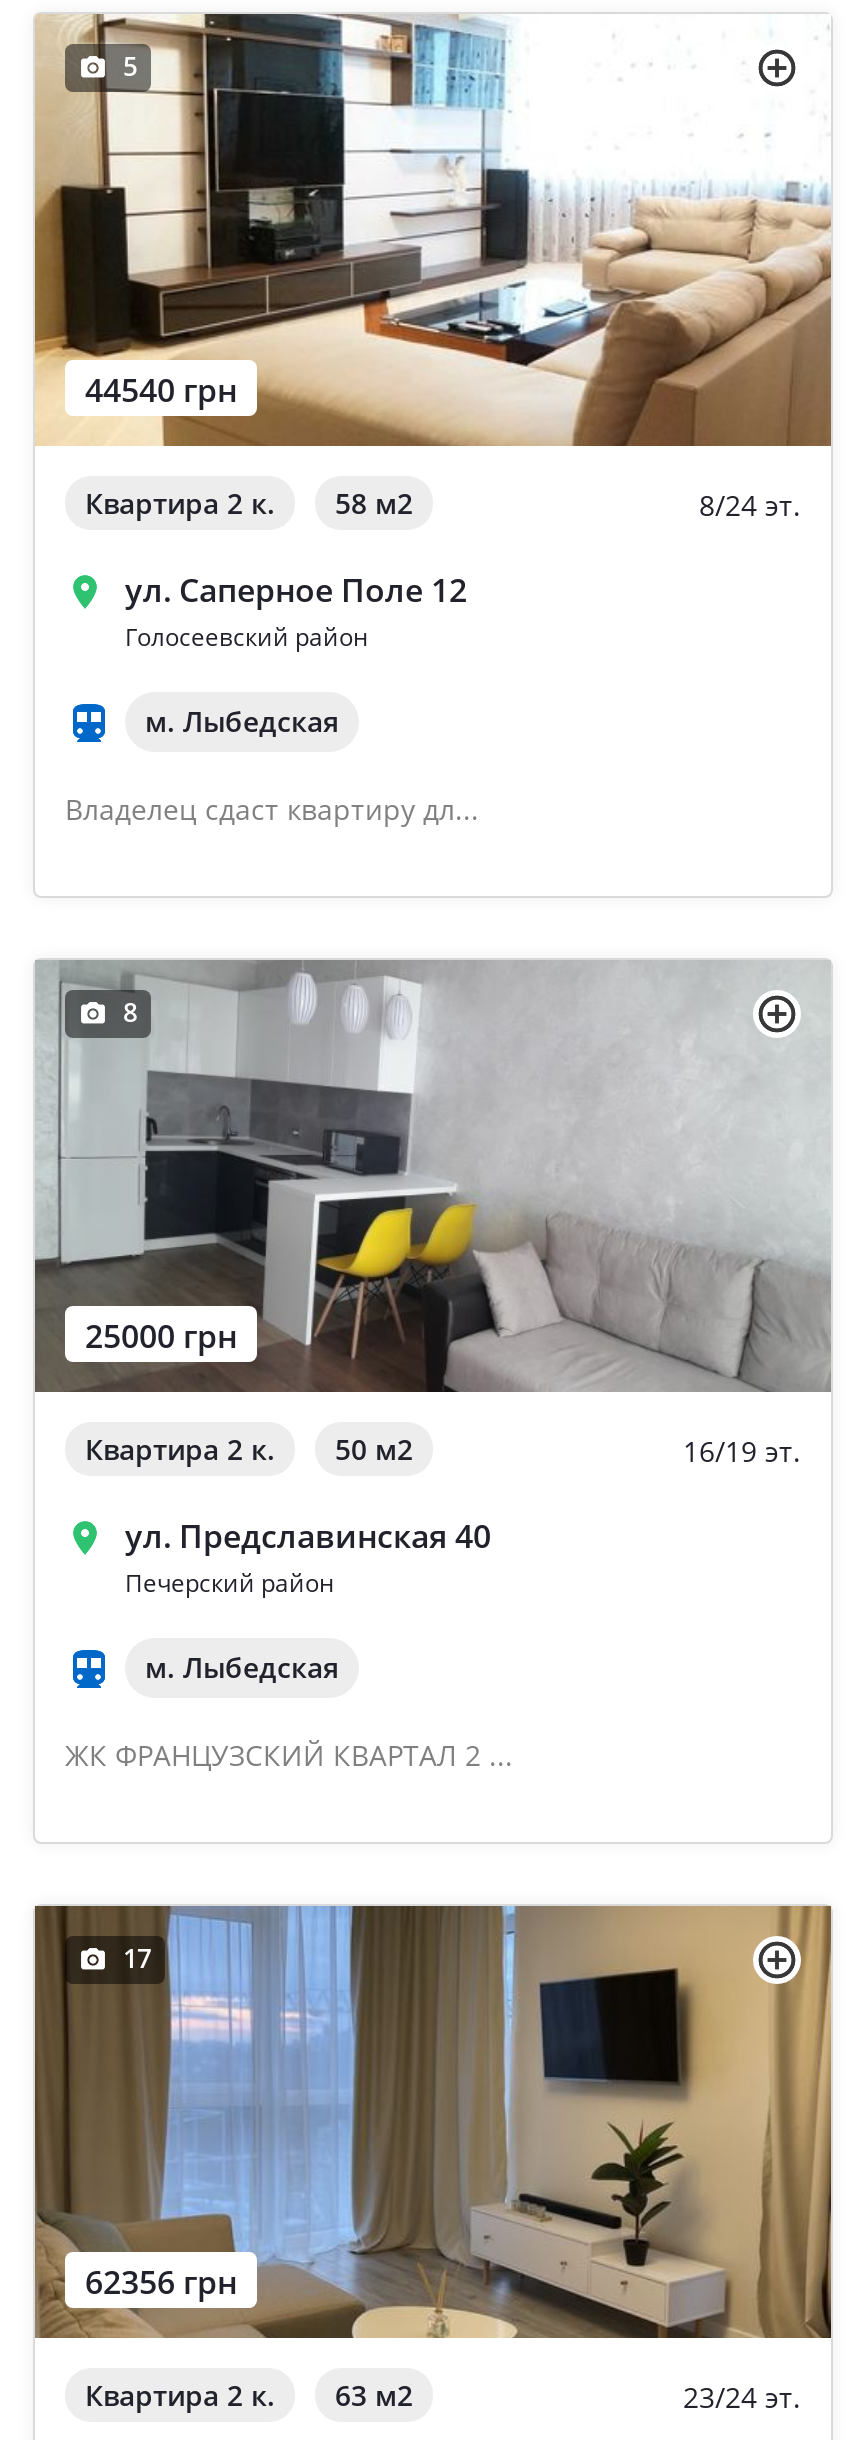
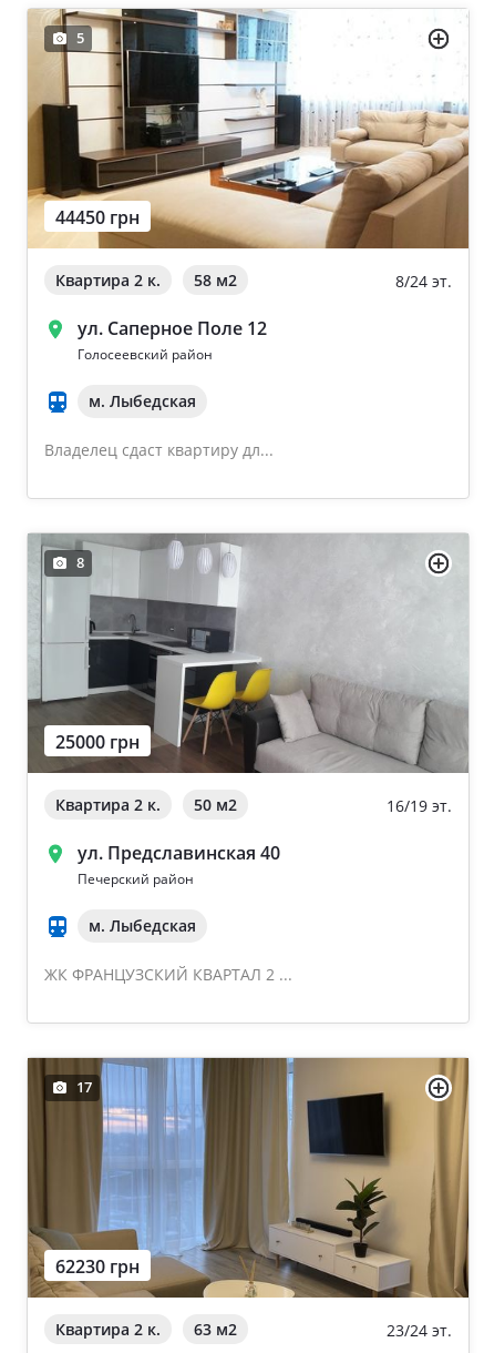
[85,368,237,412] 44540 грн -> [55,205,140,229] 44450 грн
[85,2260,237,2304] 62356 грн -> [55,1254,140,1278] 62230 грн

